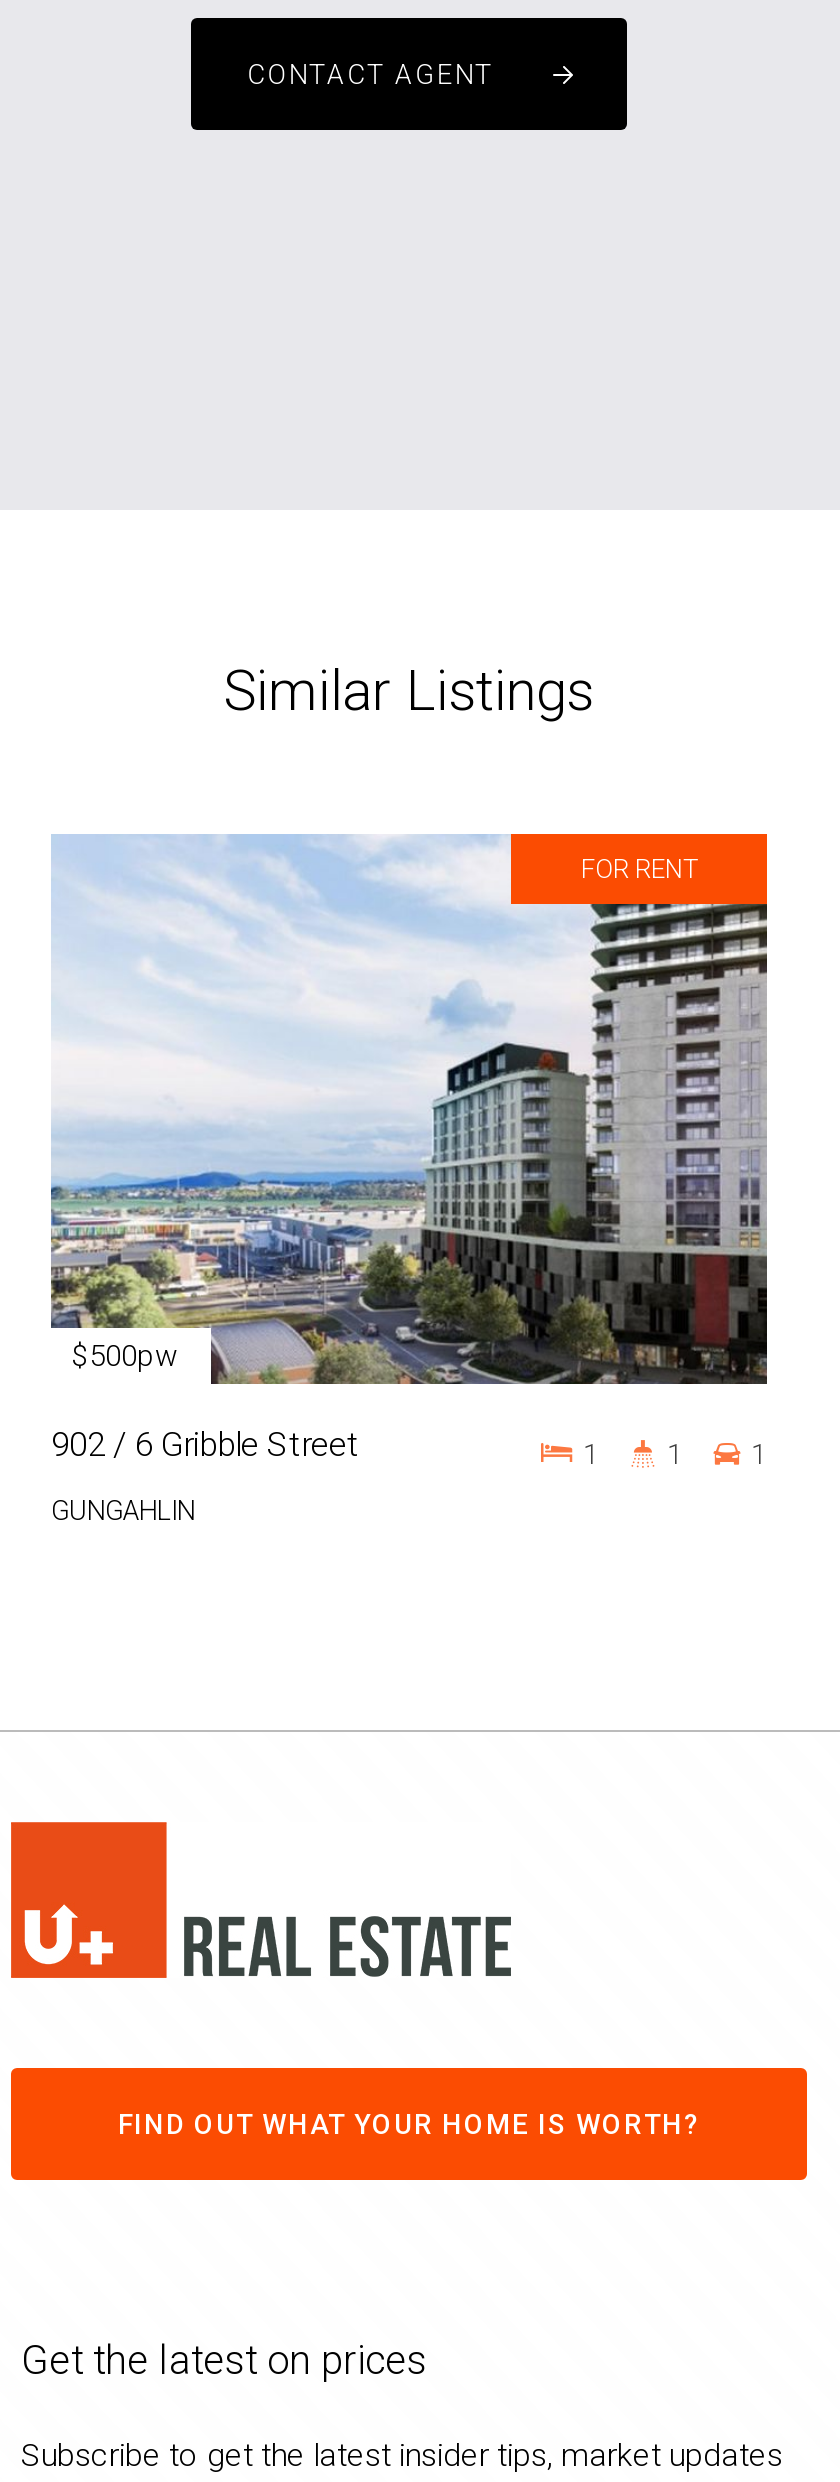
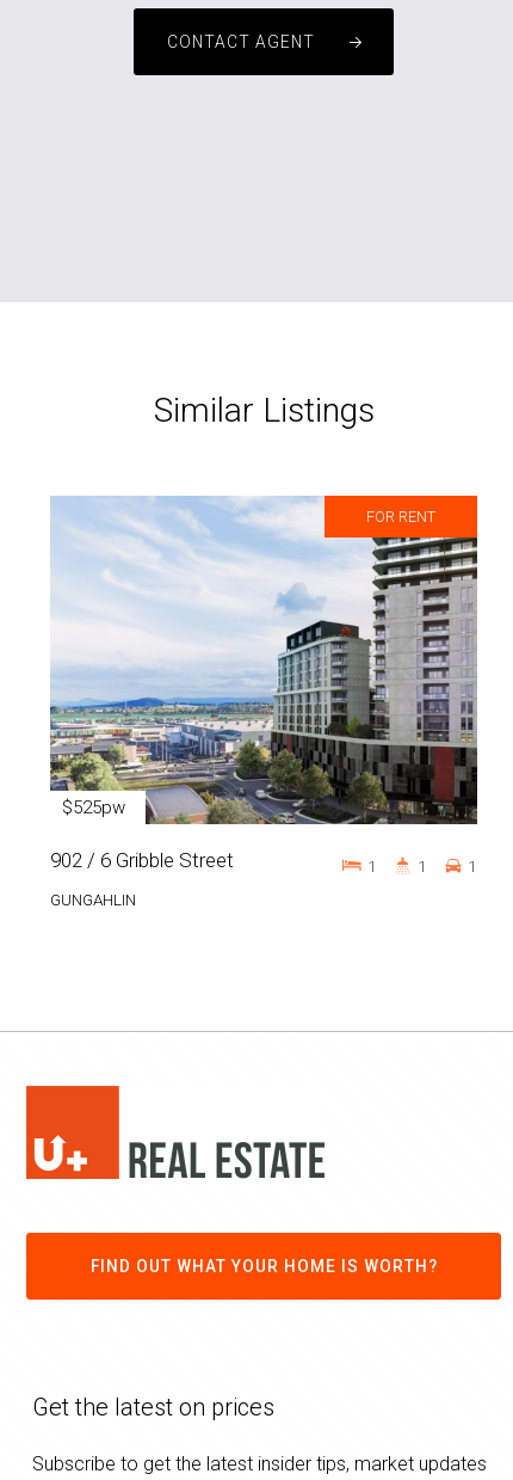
[71,1338,177,1374] $500pw -> [62,797,125,818] $525pw

